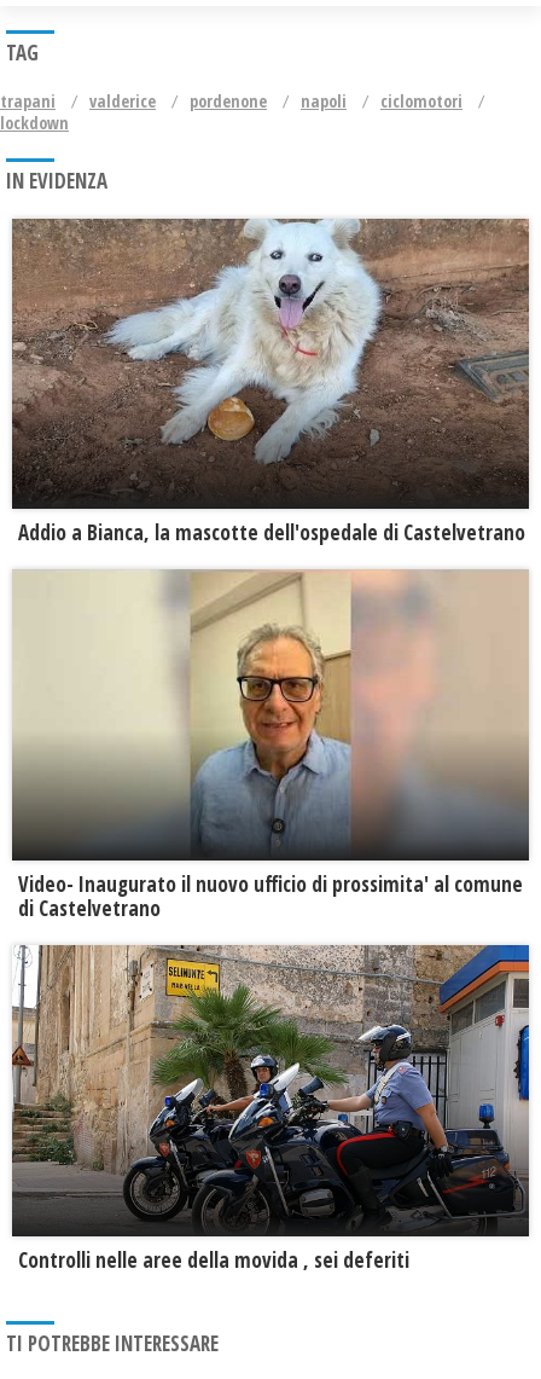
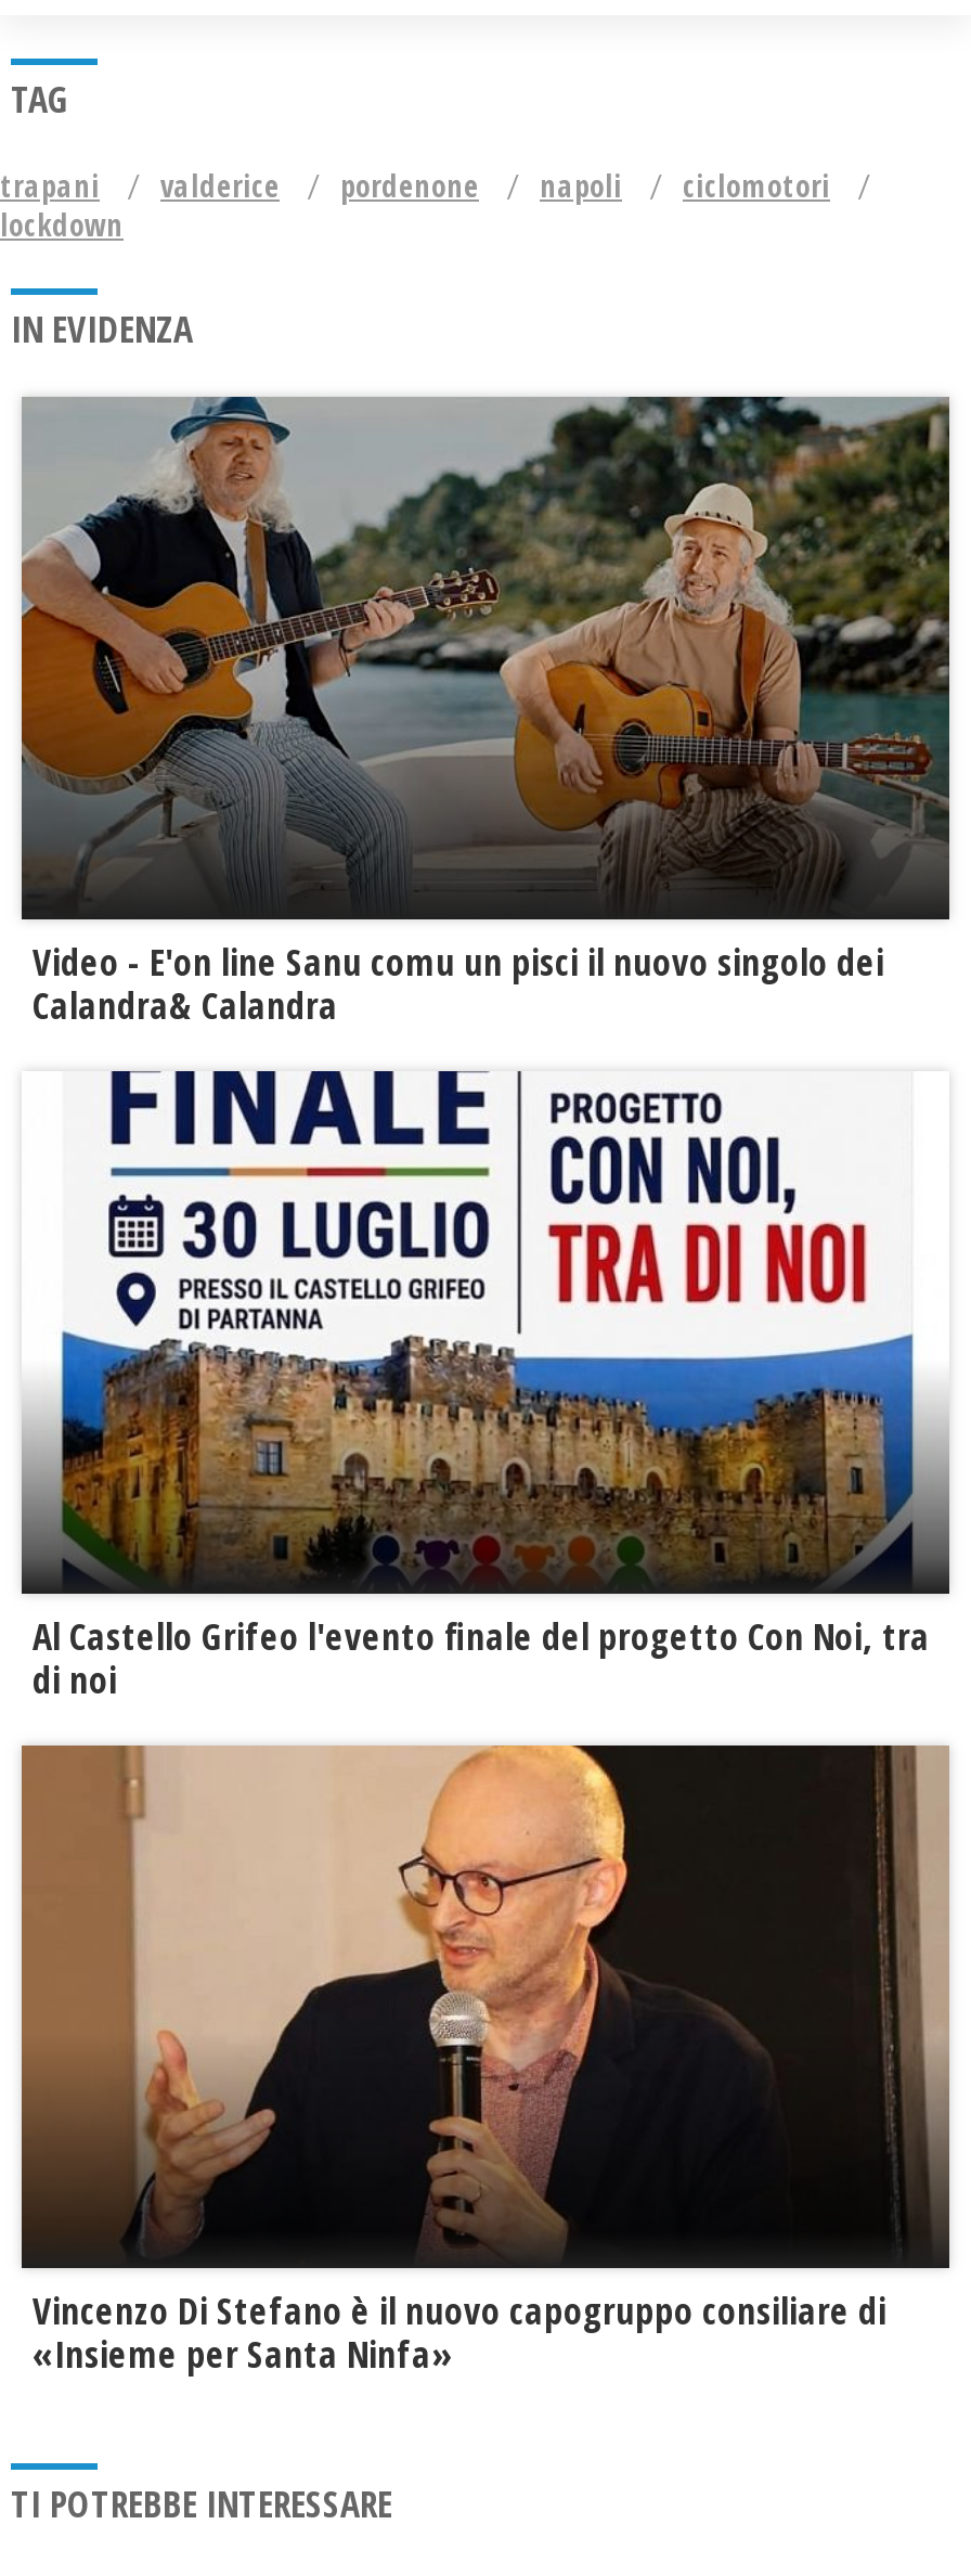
[12,218,530,547] [image] | Addio a Bianca, la mascotte dell'ospedale di Castelvetrano -> [22,395,951,1030] [image] | Video - E'on line Sanu comu un pisci il nuovo singolo dei | Calandra& Calandra
[12,568,529,922] [image] | Video- Inaugurato il nuovo ufficio di prossimita' al comune | di Castelvetrano -> [24,1091,949,1705] [image] | Al Castello Grifeo l'evento finale del progetto Con Noi, tra | di noi
[12,944,530,1274] [image] | Controlli nelle aree della movida , sei deferiti -> [20,1743,949,2379] [image] | Vincenzo Di Stefano è il nuovo capogruppo consiliare di | «Insieme per Santa Ninfa»

